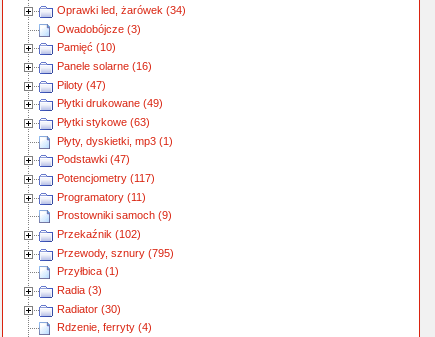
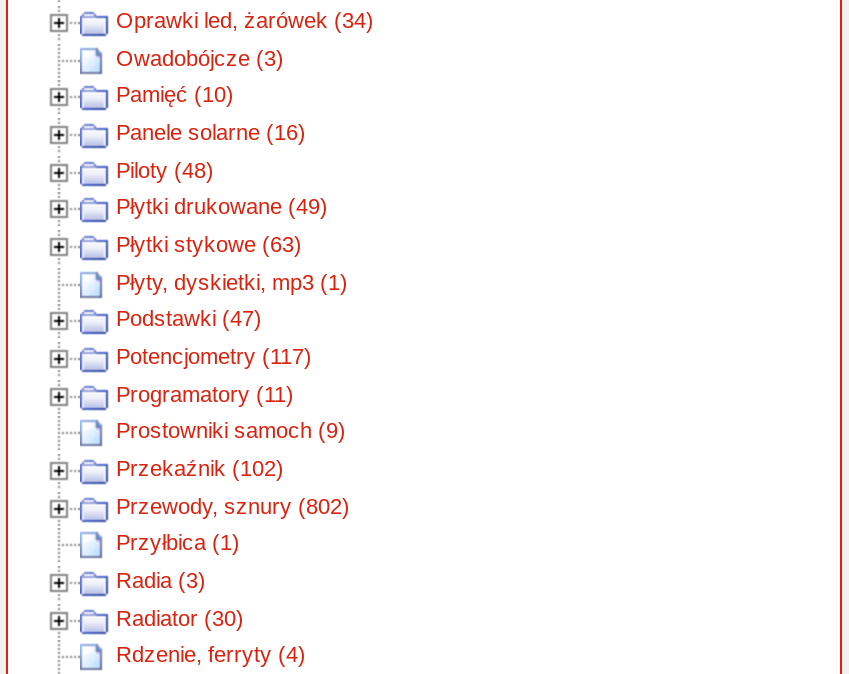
[57,79,106,91] Piloty (47) -> [116,157,214,181] Piloty (48)
[57,247,174,259] Przewody, sznury (795) -> [116,493,350,517] Przewody, sznury (802)

